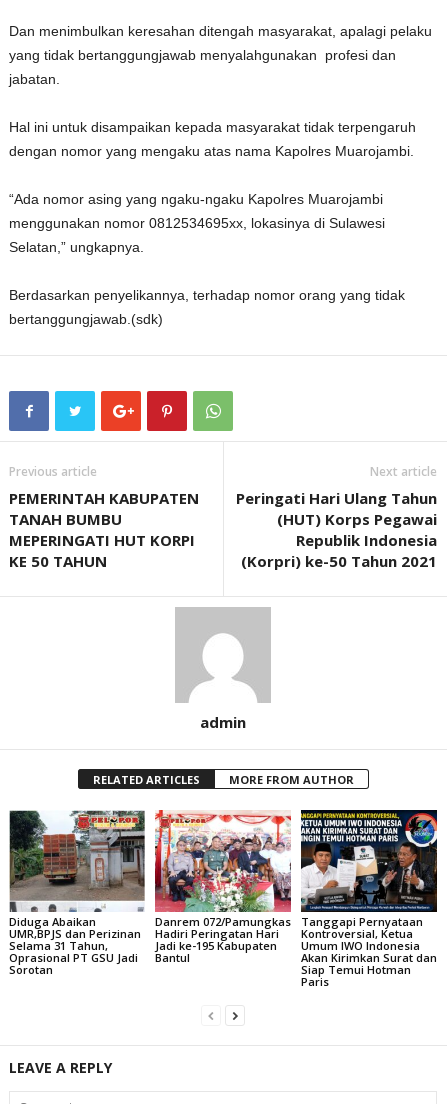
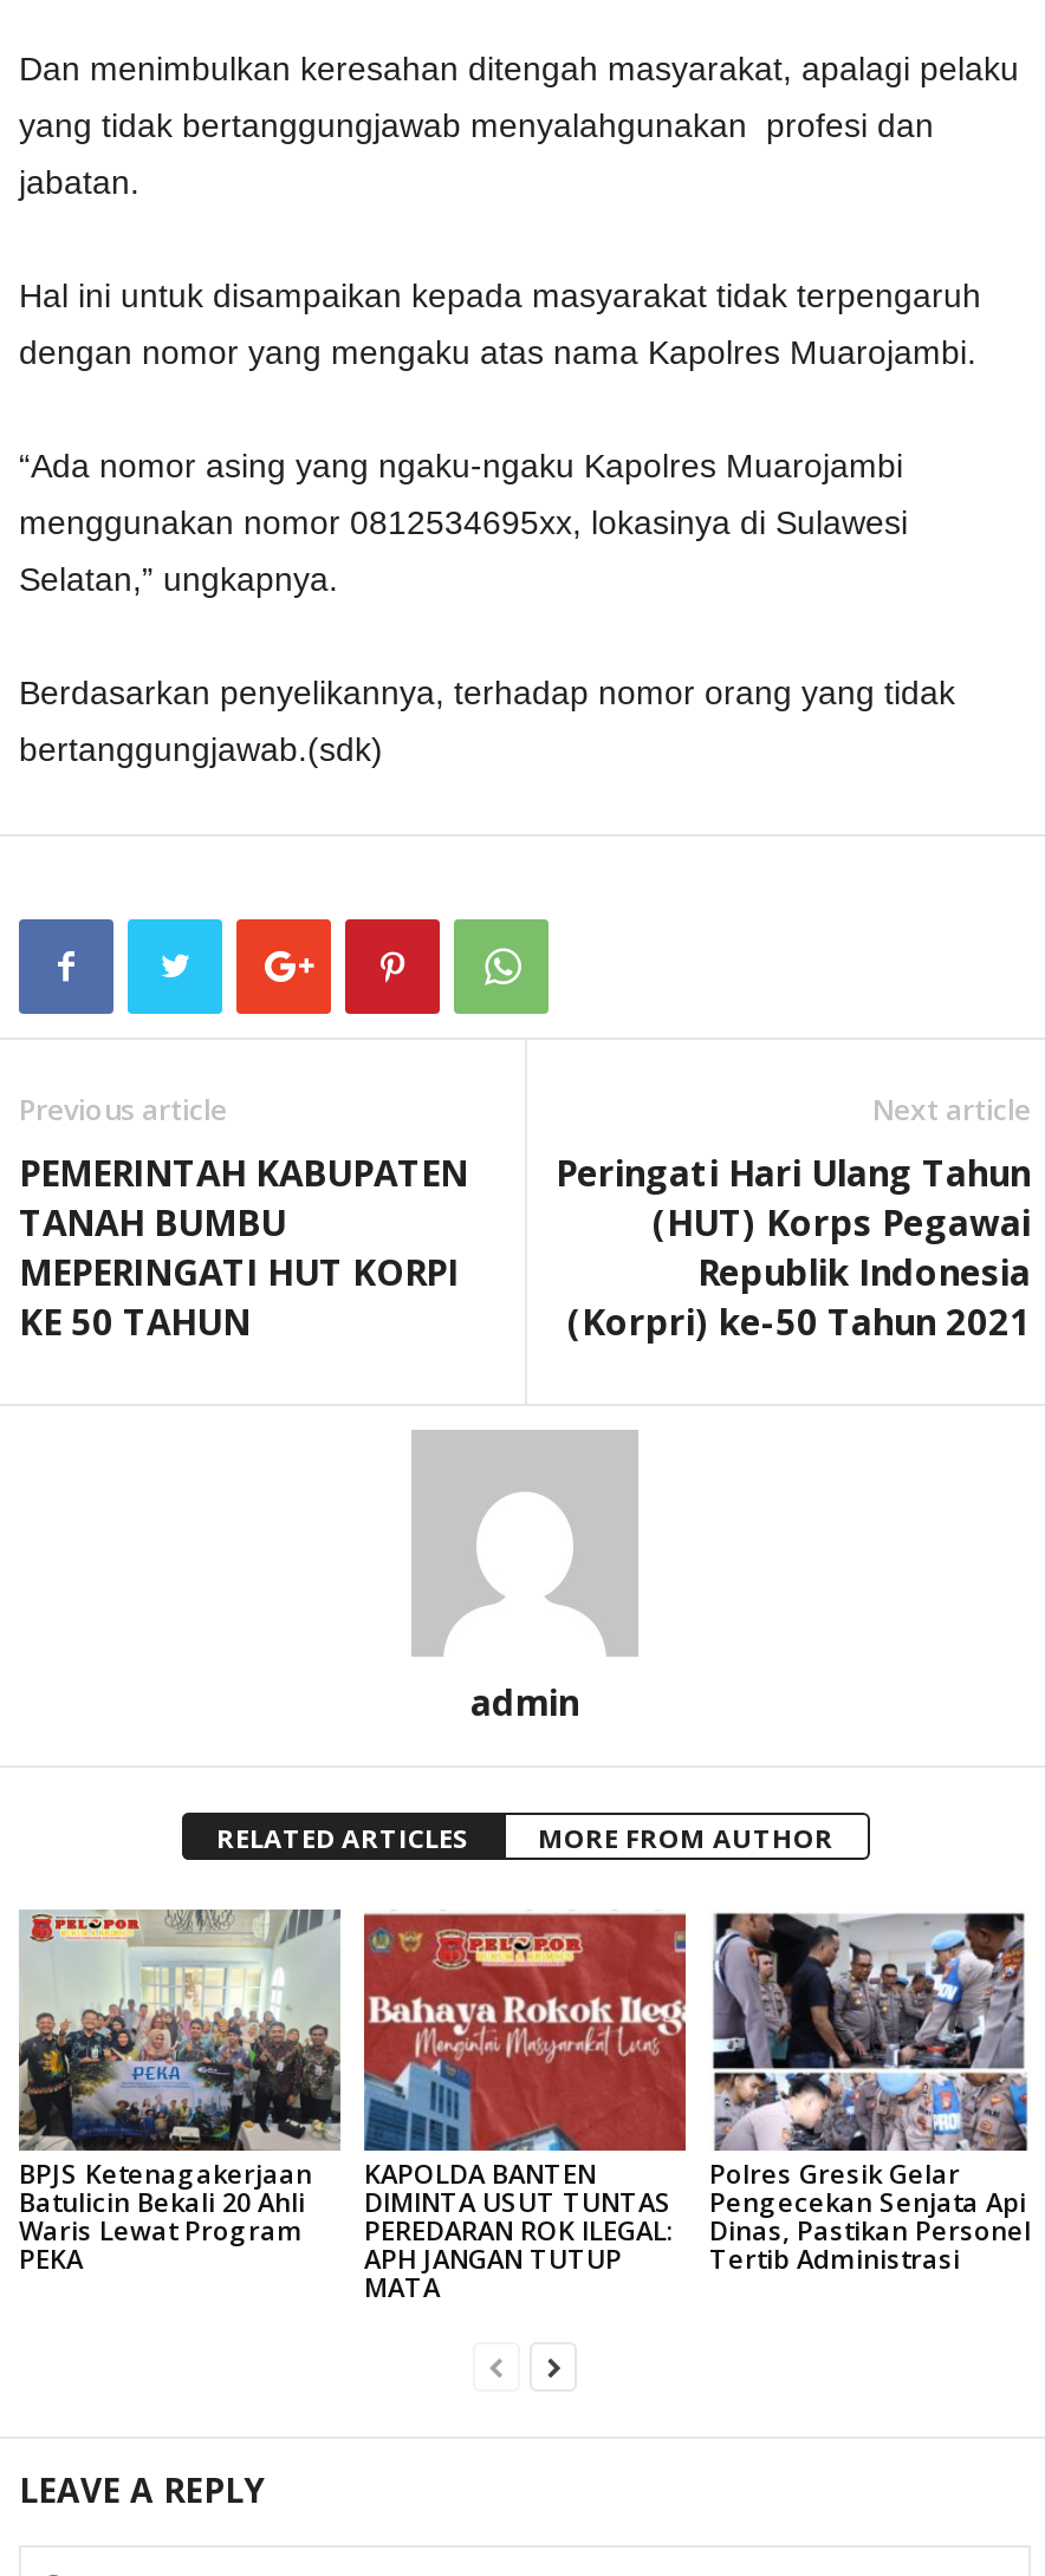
[9,810,145,977] [image] | Diduga Abaikan | UMR,BPJS dan Perizinan | Selama 31 Tahun, | Oprasional PT GSU Jadi | Sorotan -> [17,1910,338,2277] [image] | BPJS Ketenagakerjaan | Batulicin Bekali 20 Ahli | Waris Lewat Program | PEKA
[154,809,292,965] [image] | Danrem 072/Pamungkas | Hadiri Peringatan Hari | Jadi ke-195 Kabupaten | Bantul -> [362,1912,688,2304] [image] | KAPOLDA BANTEN | DIMINTA USUT TUNTAS | PEREDARAN ROK ILEGAL: | APH JANGAN TUTUP | MATA
[300,809,438,989] [image] | Tanggapi Pernyataan | Kontroversial, Ketua | Umum IWO Indonesia | Akan Kirimkan Surat dan | Siap Temui Hotman | Paris -> [709,1910,1031,2276] [image] | Polres Gresik Gelar | Pengecekan Senjata Api | Dinas, Pastikan Personel | Tertib Administrasi

